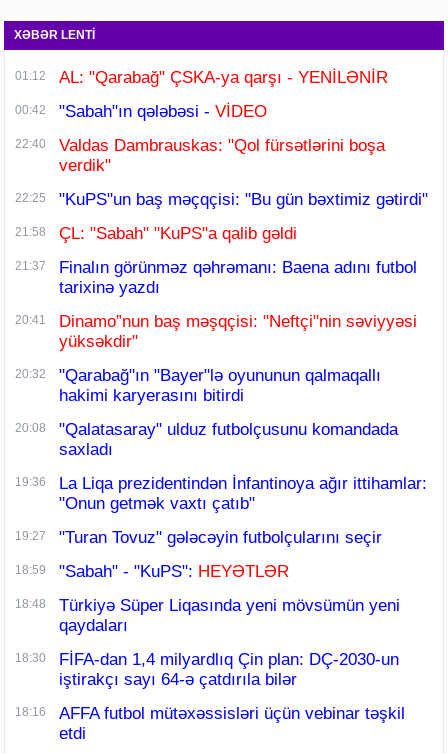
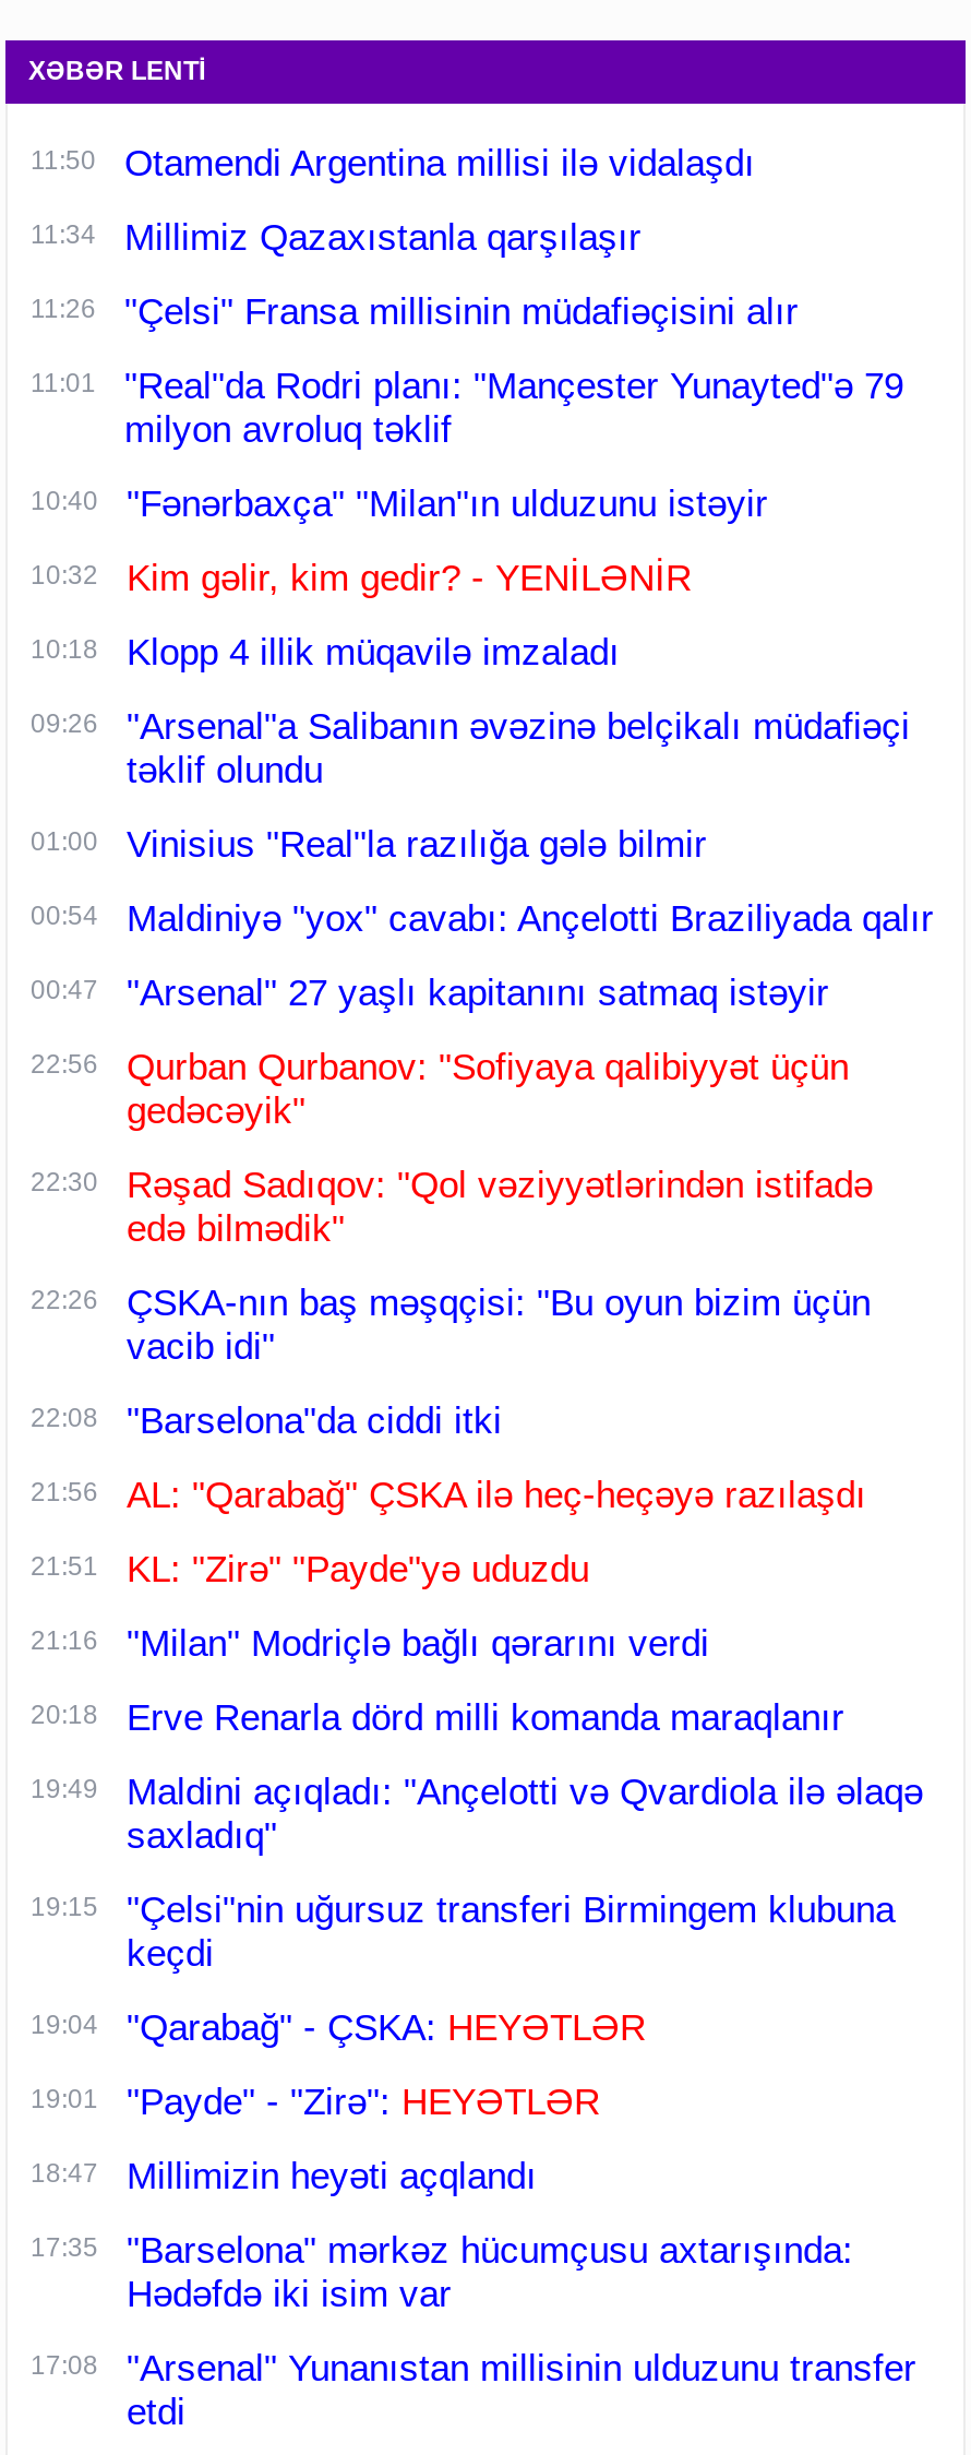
[15,68,428,723] 01:12 | AL: "Qarabağ" ÇSKA-ya qarşı - YENİLƏNİR | 00:42 | "Sabah"ın qələbəsi - VİDEO | 22:40 | Valdas Dambrauskas: "Qol fürsətlərini boşa | verdik" | 22:25 | "KuPS"un baş məçqçisi: "Bu gün bəxtimiz gətirdi" | 21:58 | ÇL: "Sabah" "KuPS"a qalib gəldi | 21:37 | Finalın görünməz qəhrəmanı: Baena adını futbol | tarixinə yazdı | 20:41 | Dinamo”nun baş məşqçisi: "Neftçi"nin səviyyəsi | yüksəkdir" | 20:32 | "Qarabağ"ın "Bayer"lə oyununun qalmaqallı | hakimi karyerasını bitirdi | 20:08 | "Qalatasaray" ulduz futbolçusunu komandada | saxladı | 19:36 | La Liqa prezidentindən İnfantinoya ağır ittihamlar: | "Onun getmək vaxtı çatıb" | 19:27 | "Turan Tovuz" gələcəyin futbolçularını seçir | 18:59 | "Sabah" - "KuPS": HEYƏTLƏR | 18:48 | Türkiyə Süper Liqasında yeni mövsümün yeni | qaydaları | 18:30 | FİFA-dan 1,4 milyardlıq Çin plan: DÇ-2030-un | iştirakçı sayı 64-ə çatdırıla bilər | 18:16 | AFFA futbol mütəxəssisləri üçün vebinar təşkil -> [31,144,934,2390] 11:50 | Otamendi Argentina millisi ilə vidalaşdı | 11:34 | Millimiz Qazaxıstanla qarşılaşır | 11:26 | "Çelsi" Fransa millisinin müdafiəçisini alır | 11:01 | "Real"da Rodri planı: "Mançester Yunayted"ə 79 | milyon avroluq təklif | 10:40 | "Fənərbaxça" "Milan"ın ulduzunu istəyir | 10:32 | Kim gəlir, kim gedir? - YENİLƏNİR | 10:18 | Klopp 4 illik müqavilə imzaladı | 09:26 | "Arsenal"a Salibanın əvəzinə belçikalı müdafiəçi | təklif olundu | 01:00 | Vinisius "Real"la razılığa gələ bilmir | 00:54 | Maldiniyə "yox" cavabı: Ançelotti Braziliyada qalır | 00:47 | "Arsenal" 27 yaşlı kapitanını satmaq istəyir | 22:56 | Qurban Qurbanov: "Sofiyaya qalibiyyət üçün | gedəcəyik" | 22:30 | Rəşad Sadıqov: "Qol vəziyyətlərindən istifadə | edə bilmədik" | 22:26 | ÇSKA-nın baş məşqçisi: "Bu oyun bizim üçün | vacib idi" | 22:08 | "Barselona"da ciddi itki | 21:56 | AL: "Qarabağ" ÇSKA ilə heç-heçəyə razılaşdı | 21:51 | KL: "Zirə" "Payde"yə uduzdu | 21:16 | "Milan" Modriçlə bağlı qərarını verdi | 20:18 | Erve Renarla dörd milli komanda maraqlanır | 19:49 | Maldini açıqladı: "Ançelotti və Qvardiola ilə əlaqə | saxladıq" | 19:15 | "Çelsi"nin uğursuz transferi Birmingem klubuna | keçdi | 19:04 | "Qarabağ" - ÇSKA: HEYƏTLƏR | 19:01 | "Payde" - "Zirə": HEYƏTLƏR | 18:47 | Millimizin heyəti açqlandı | 17:35 | "Barselona" mərkəz hücumçusu axtarışında: | Hədəfdə iki isim var | 17:08 | "Arsenal" Yunanıstan millisinin ulduzunu transfer

